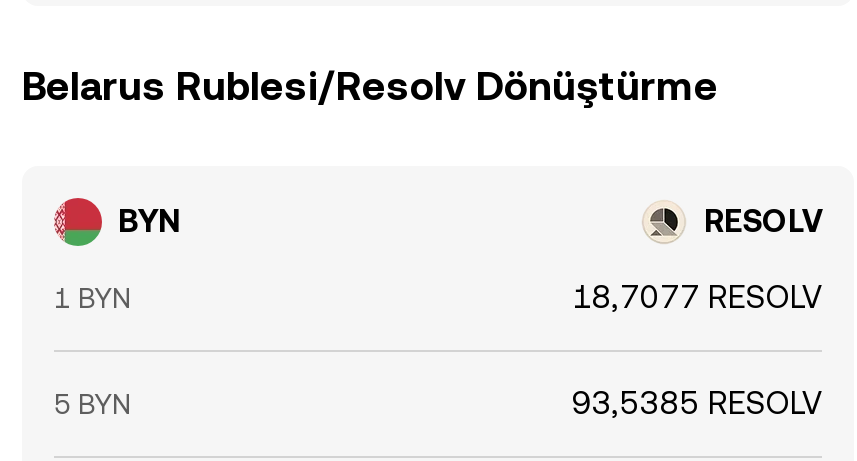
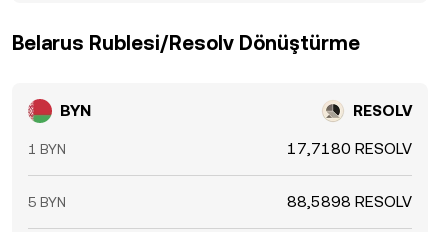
[572,278,822,316] 18,7077 RESOLV -> [287,139,412,158] 17,7180 RESOLV
[572,384,822,422] 93,5385 RESOLV -> [287,192,412,211] 88,5898 RESOLV

